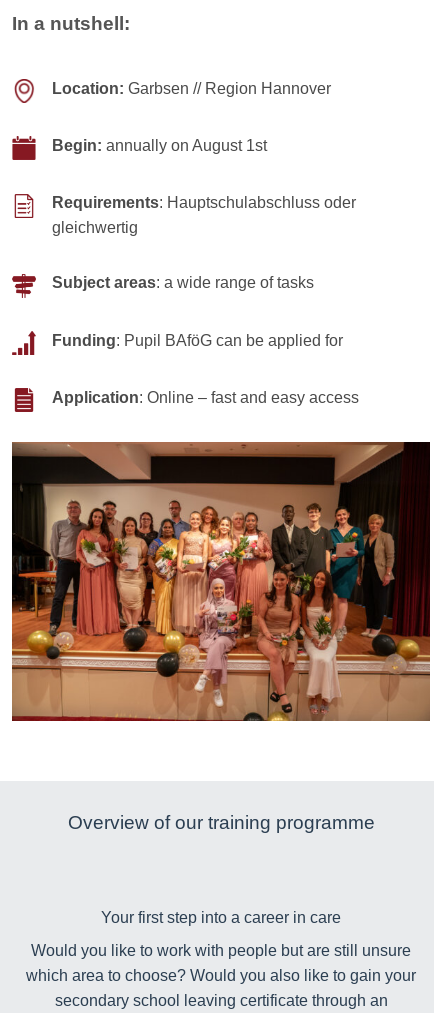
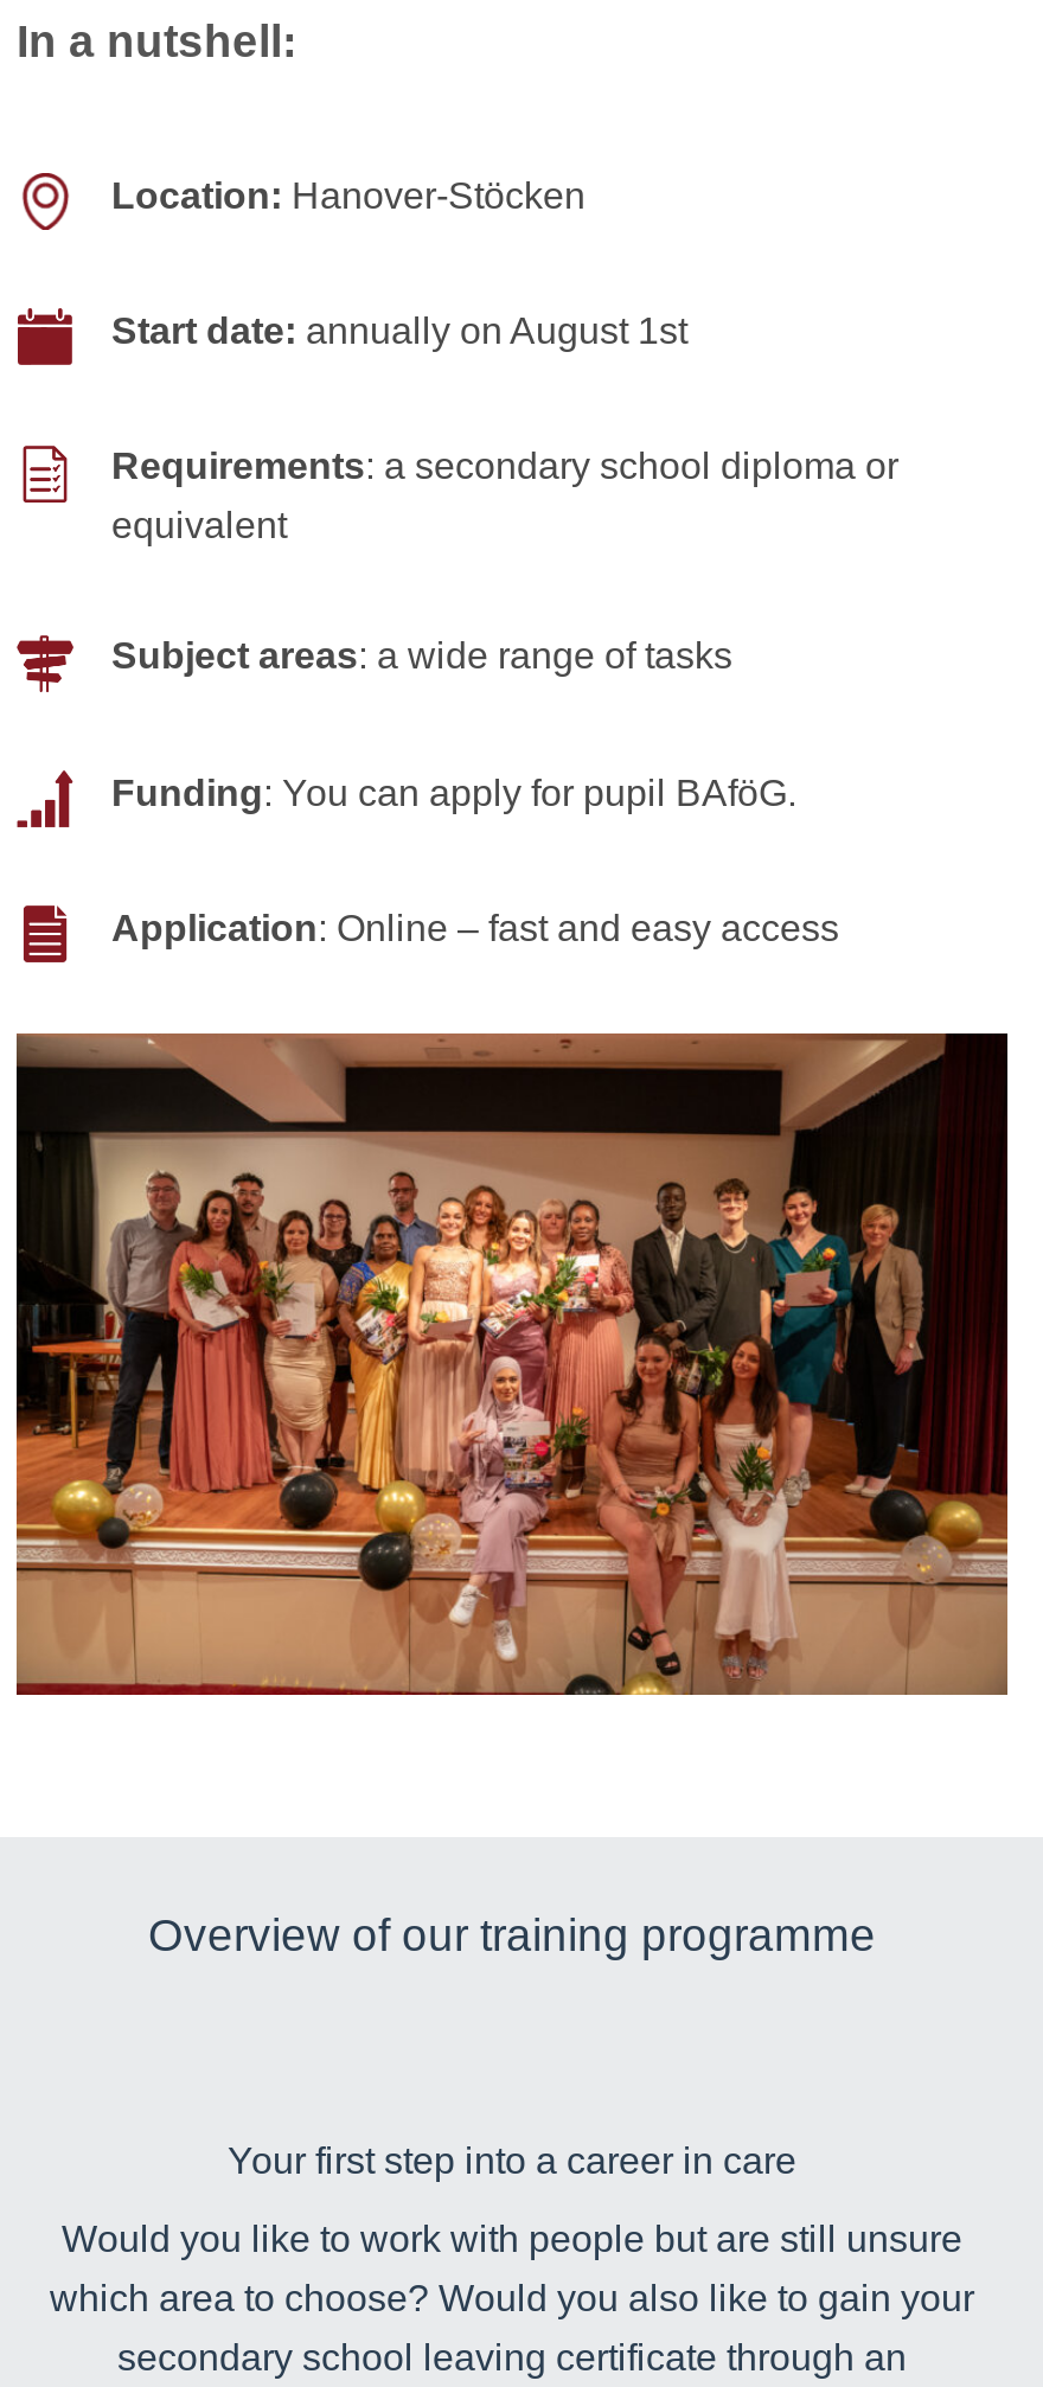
[52,80,331,97] Location: Garbsen // Region Hannover -> [111,174,586,215] Location: Hanover-Stöcken
[52,137,267,154] Begin: annually on August 1st -> [111,311,687,351] Start date: annually on August 1st
[52,194,356,211] Requirements: Hauptschulabschluss oder -> [111,446,898,487] Requirements: a secondary school diploma or
[52,219,138,236] gleichwertig -> [111,506,287,546] equivalent
[52,332,343,349] Funding: Pupil BAföG can be applied for -> [111,772,796,812] Funding: You can apply for pupil BAföG.

